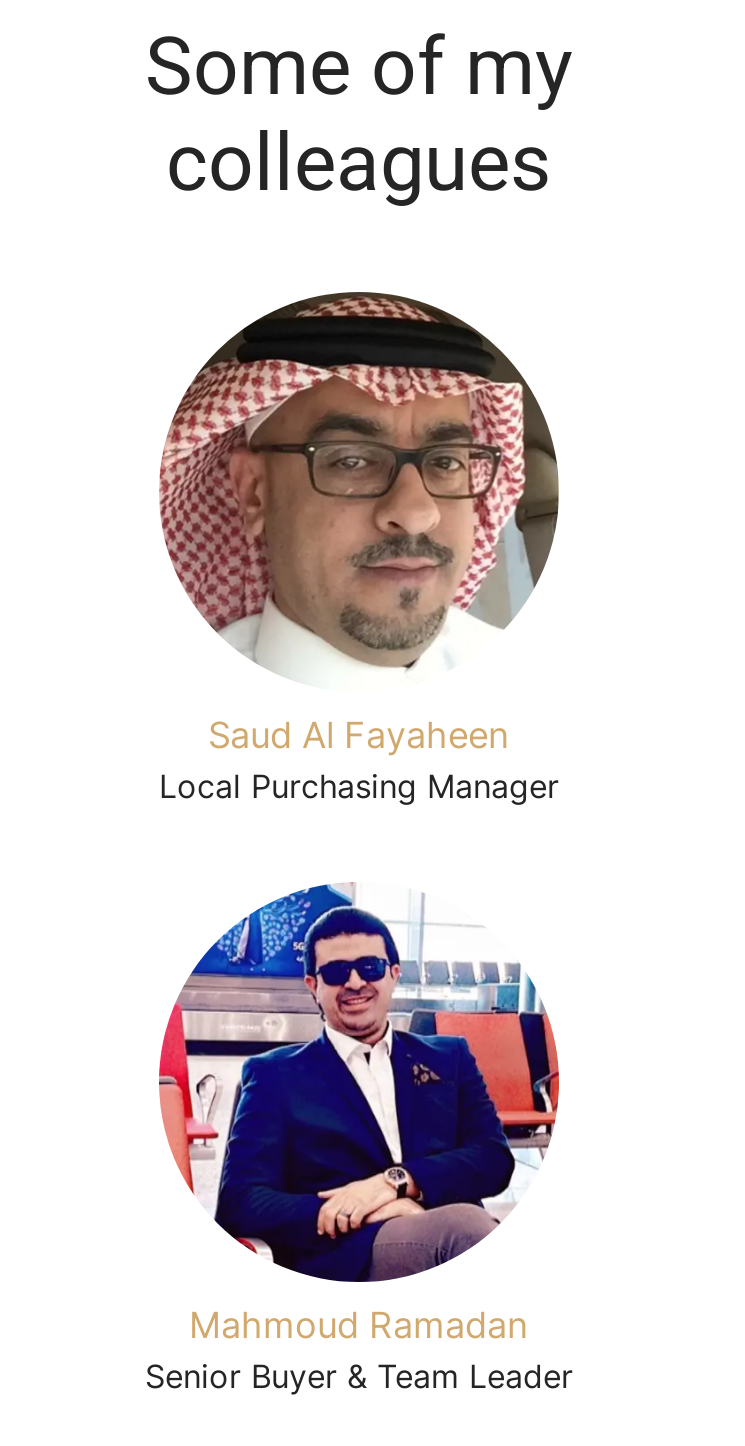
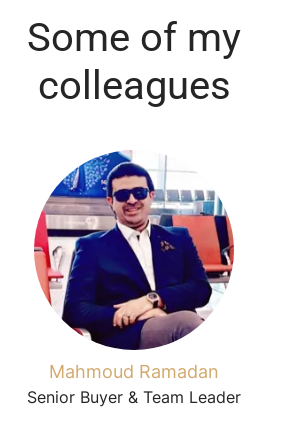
[159,290,559,806] [image] | Saud Al Fayaheen | Local Purchasing Manager -> none

